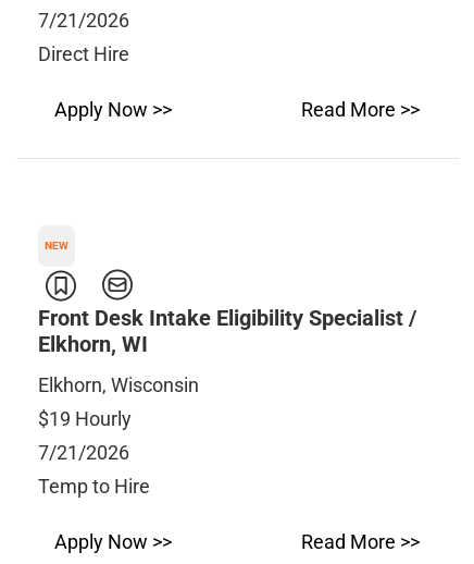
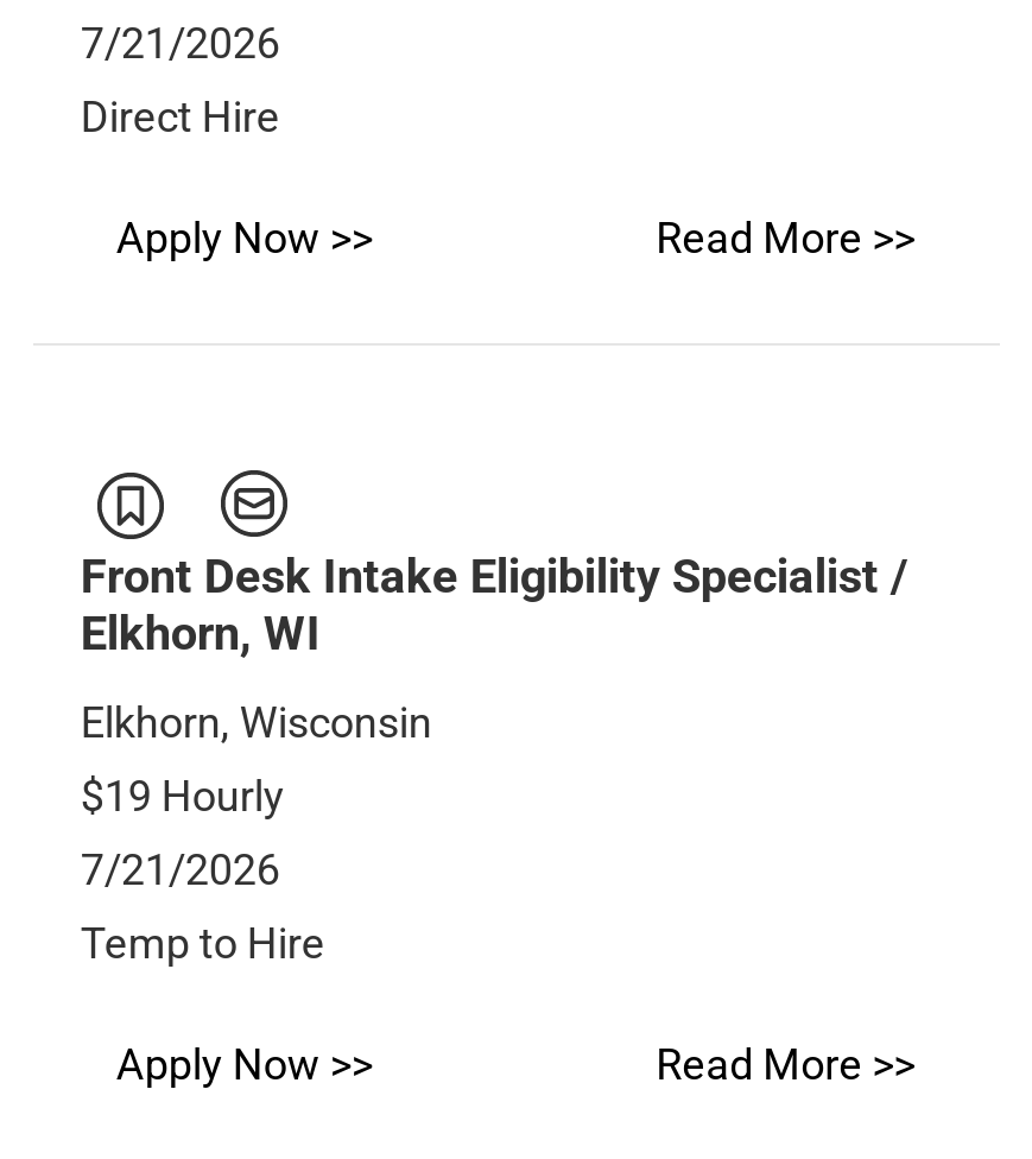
[44,240,68,252] NEW -> none

